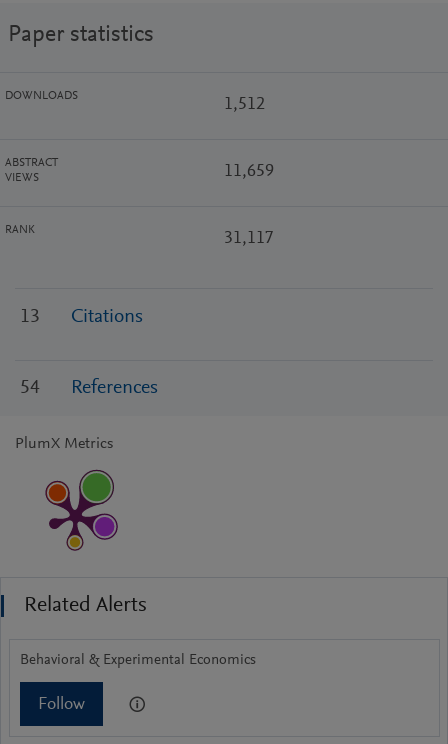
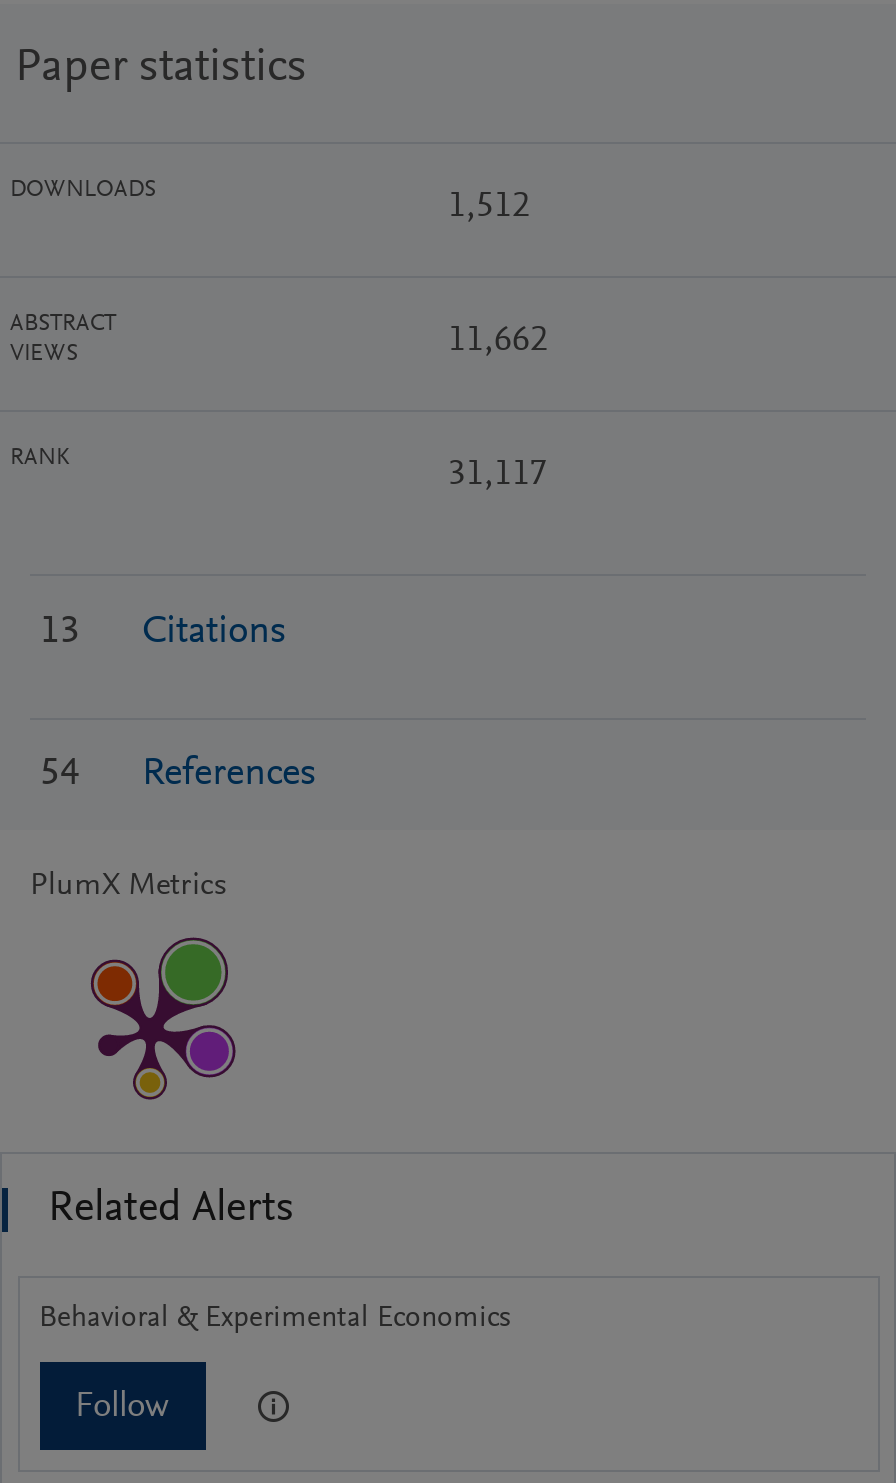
[224,163,274,181] 11,659 -> [448,324,548,360] 11,662

